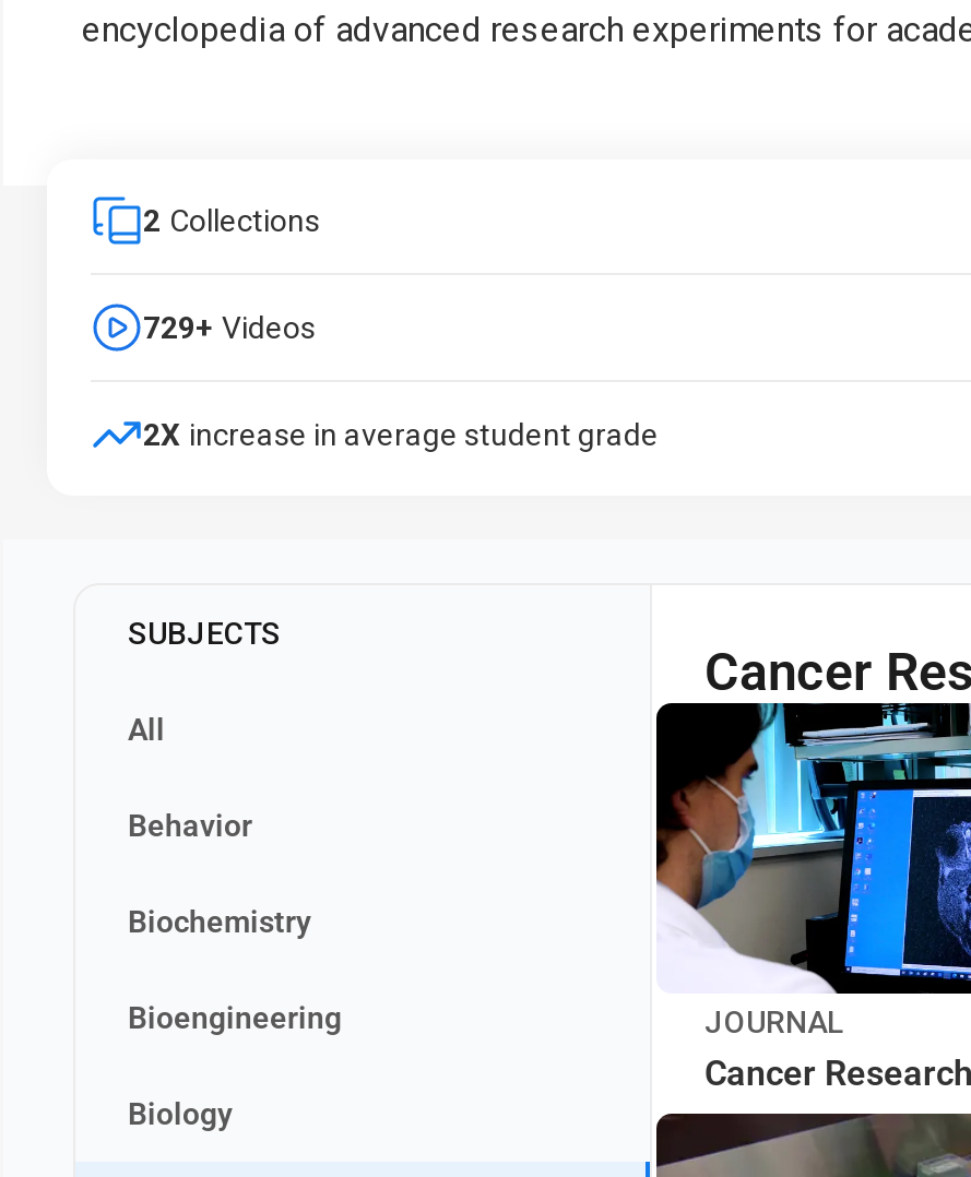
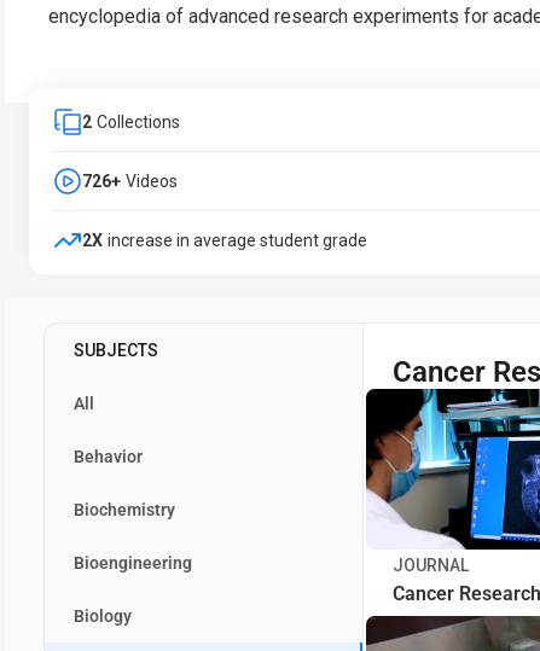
[143,309,316,344] 729+ Videos -> [82,171,178,190] 726+ Videos

